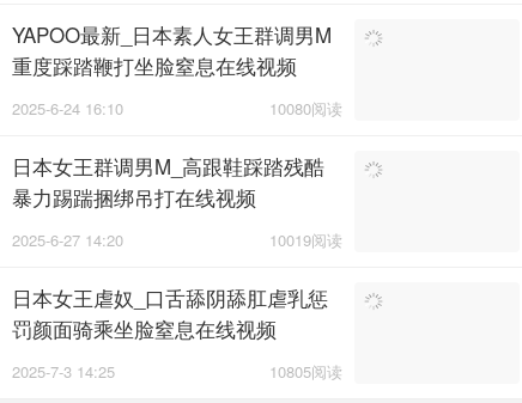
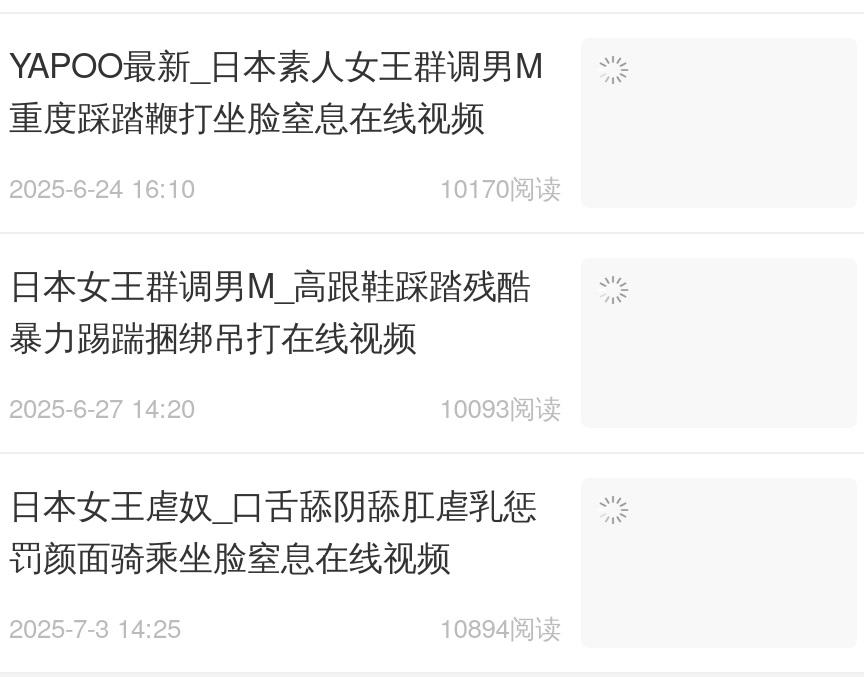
[270,97,343,120] 10080阅读 -> [439,168,561,206] 10170阅读
[270,228,343,251] 10019阅读 -> [439,388,561,426] 10093阅读
[270,360,343,383] 10805阅读 -> [439,608,561,646] 10894阅读

